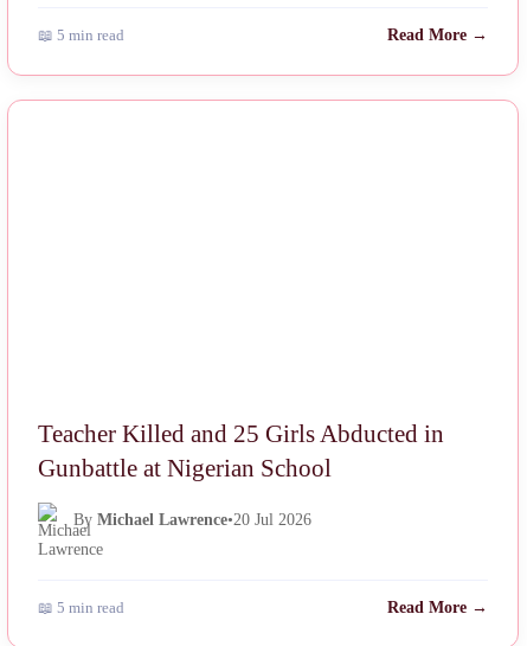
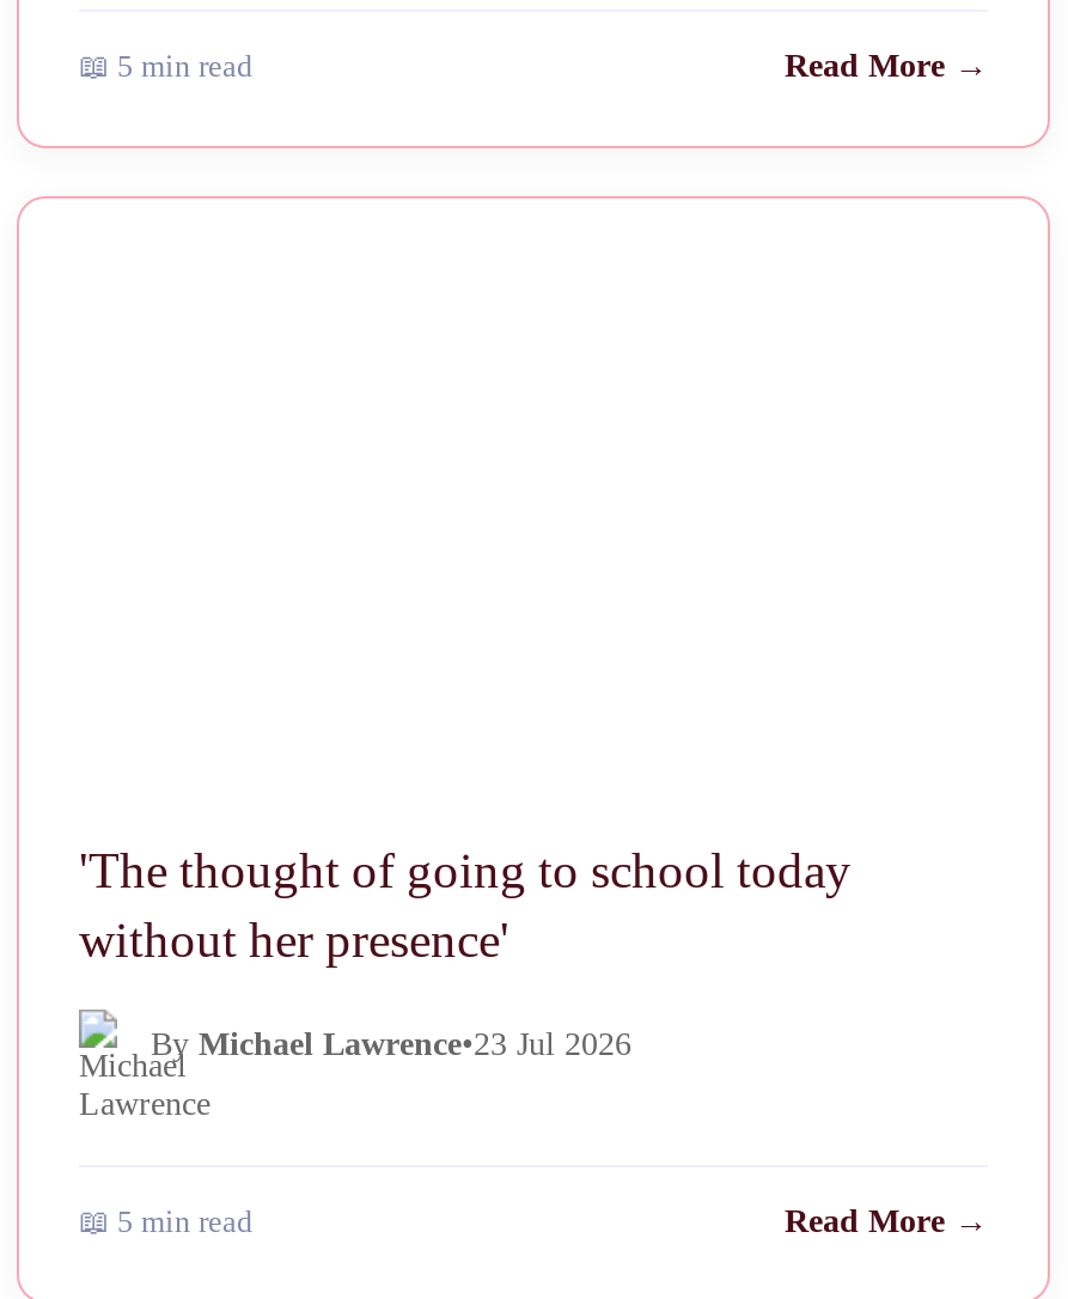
[38,420,444,481] Teacher Killed and 25 Girls Abducted in | Gunbattle at Nigerian School -> [79,843,852,967] 'The thought of going to school today | without her presence'
[73,511,311,529] By Michael Lawrence•20 Jul 2026 -> [151,1027,631,1063] By Michael Lawrence•23 Jul 2026

